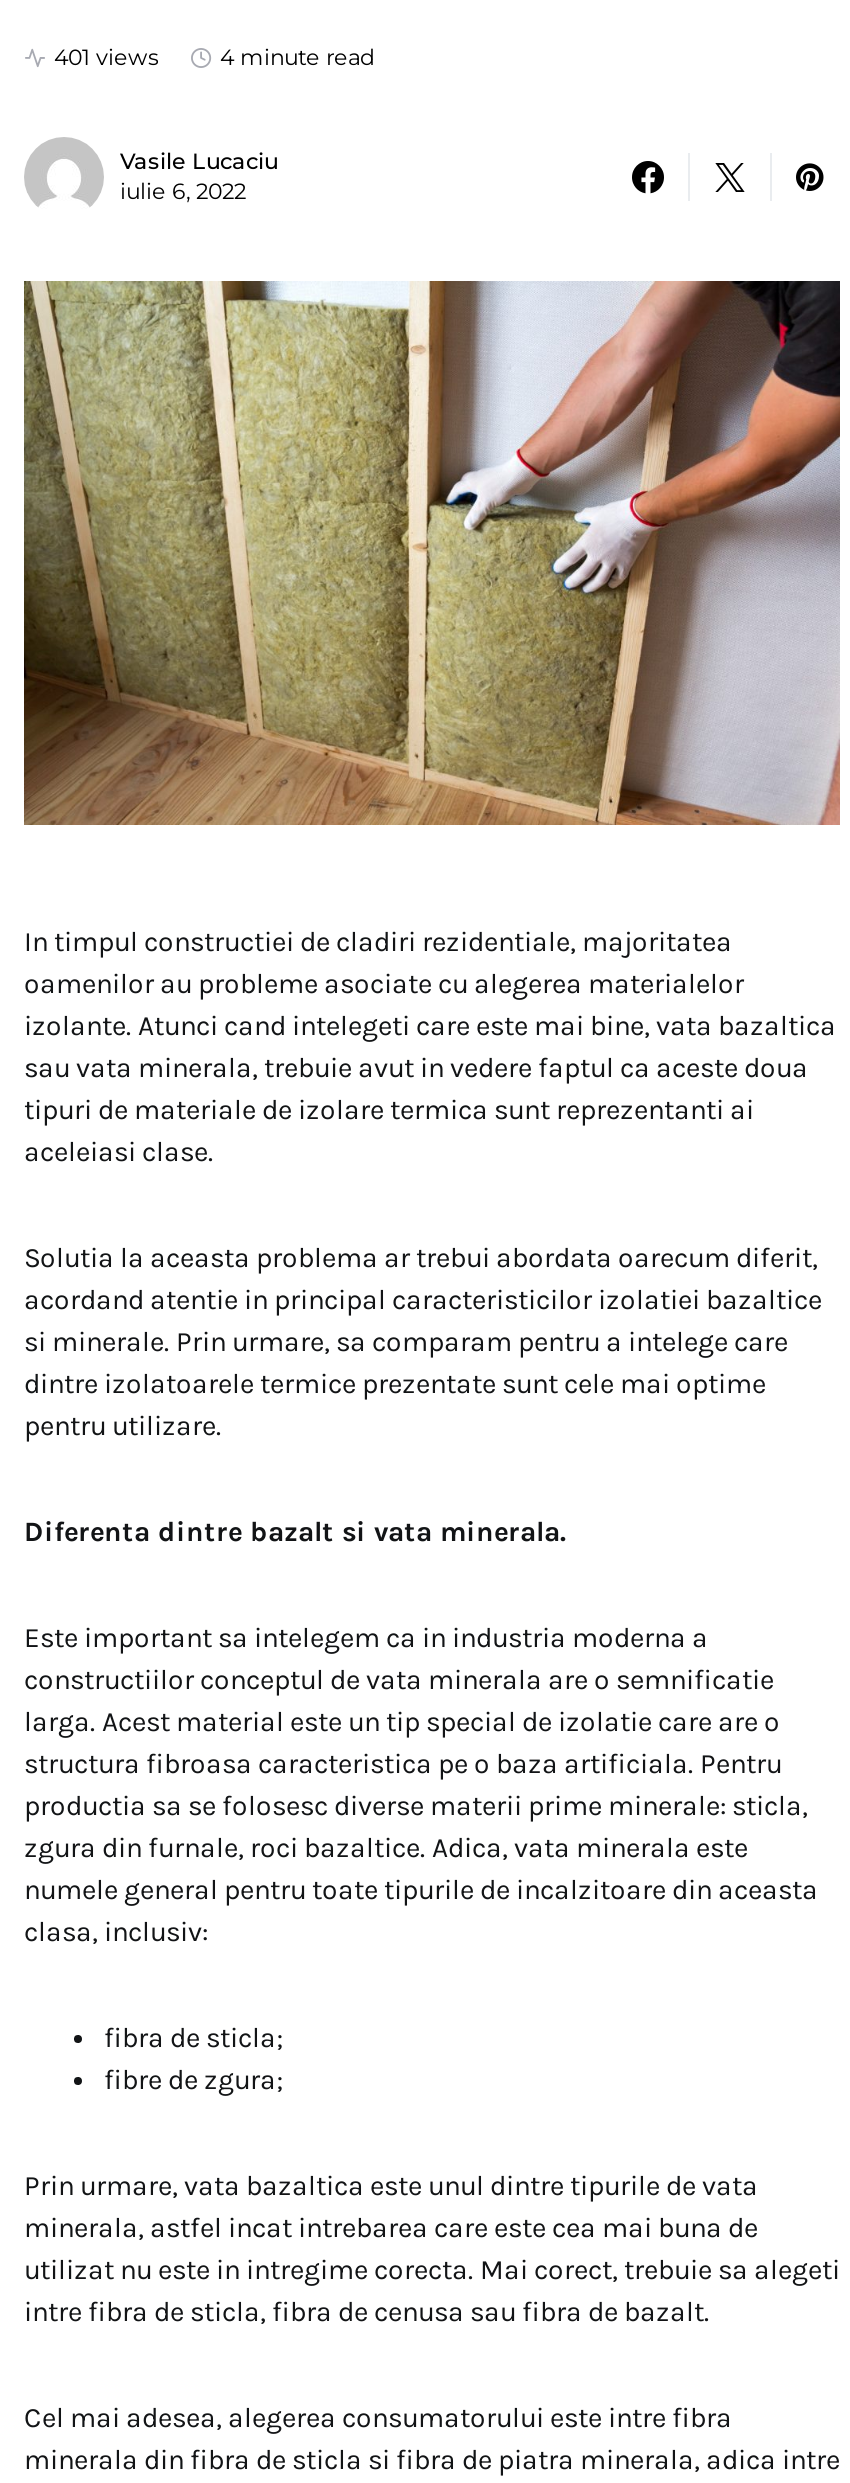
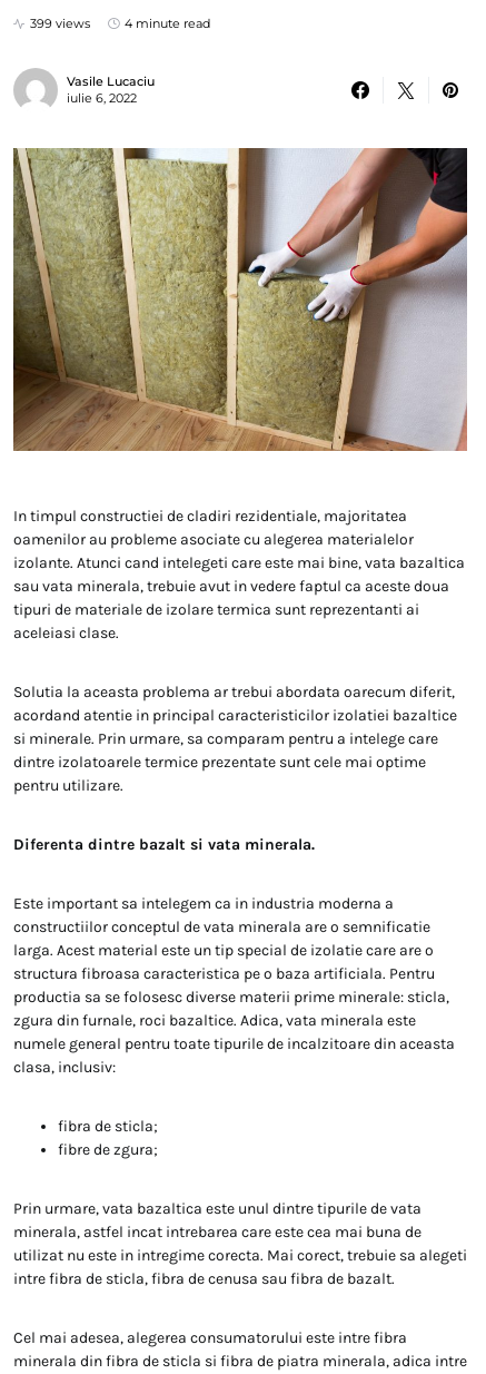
[54,43,158,71] 401 views -> [30,16,90,31] 399 views

